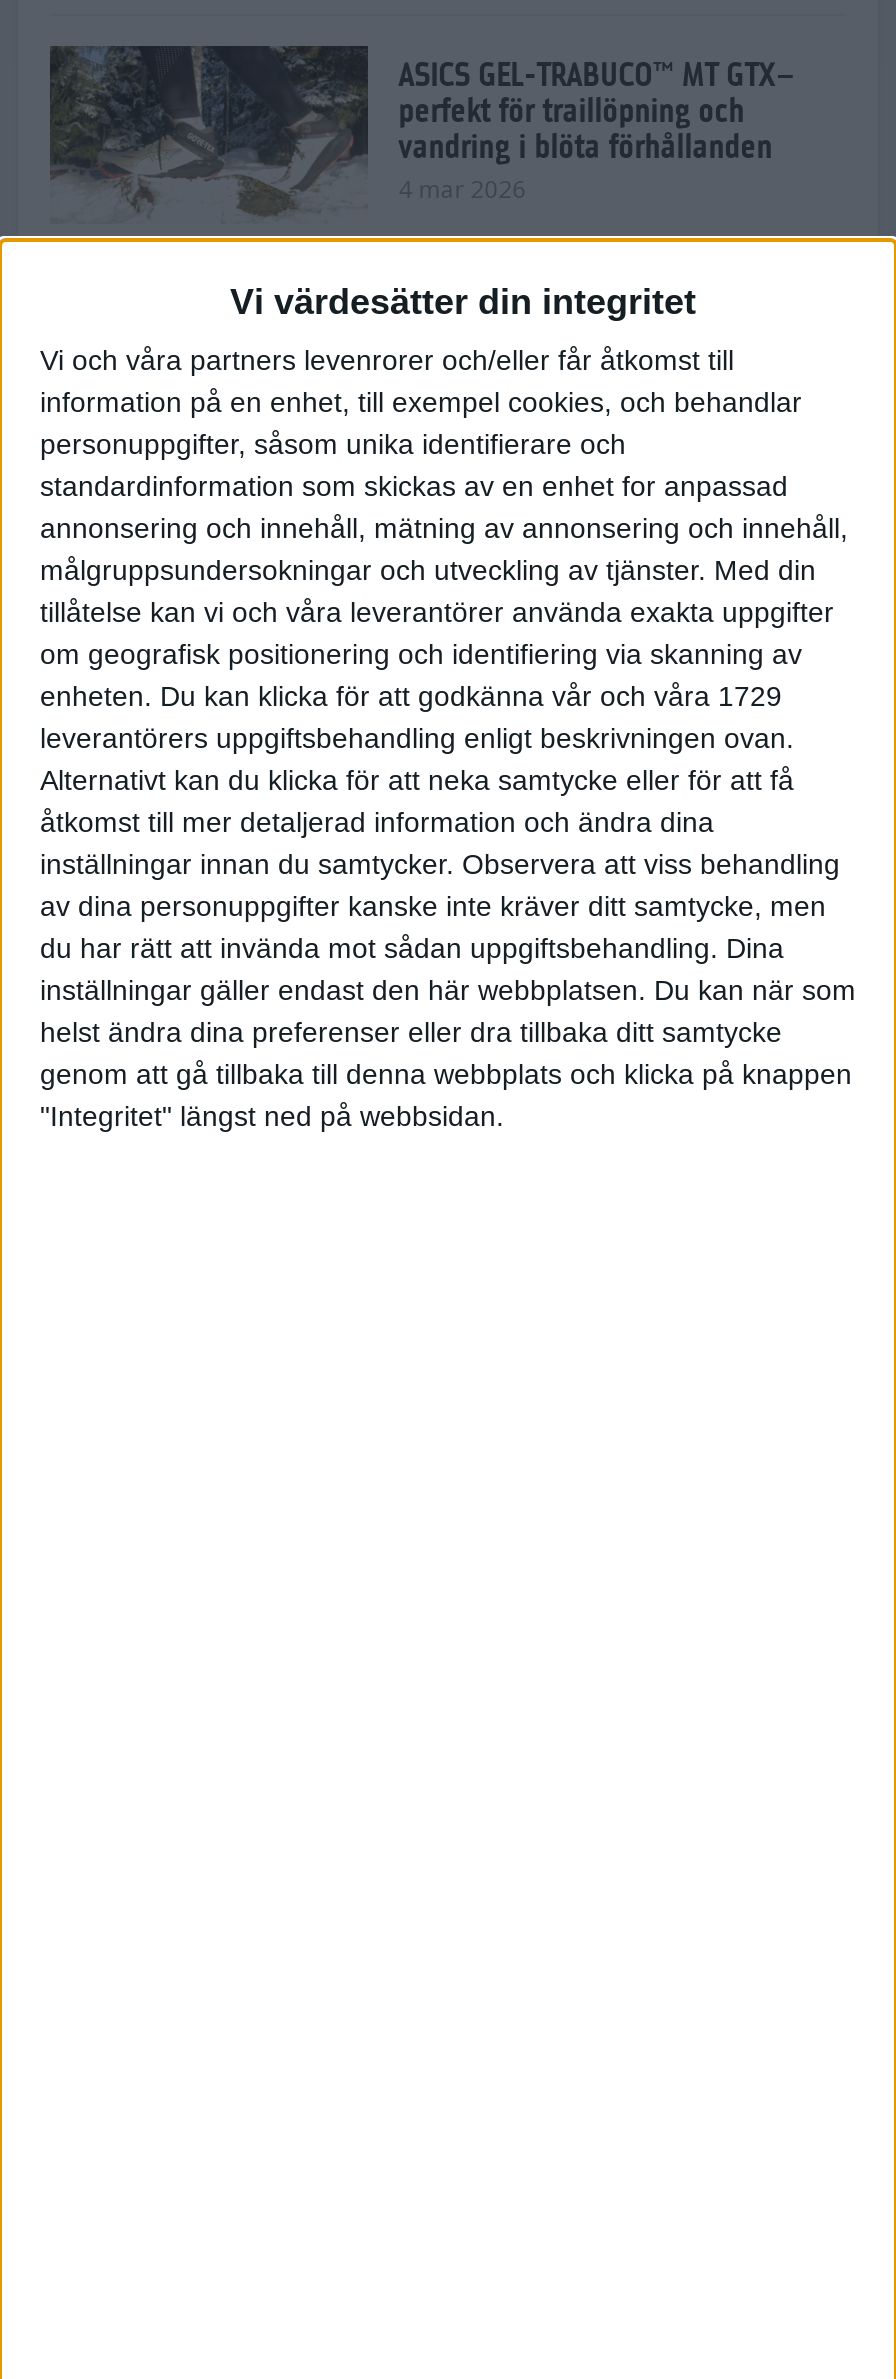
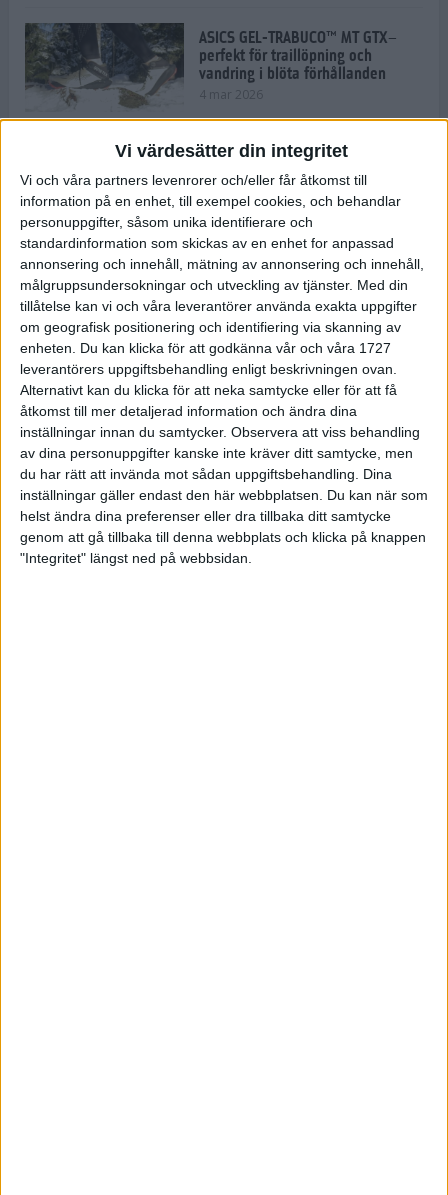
[40,681,782,713] enheten. Du kan klicka för att godkänna vår och våra 1729 -> [20,340,391,356] enheten. Du kan klicka för att godkänna vår och våra 1727

